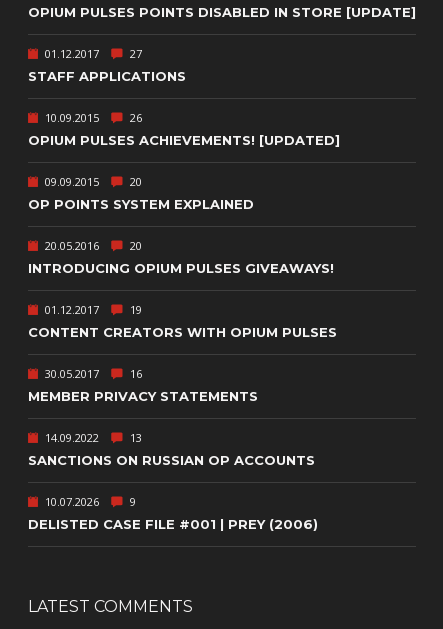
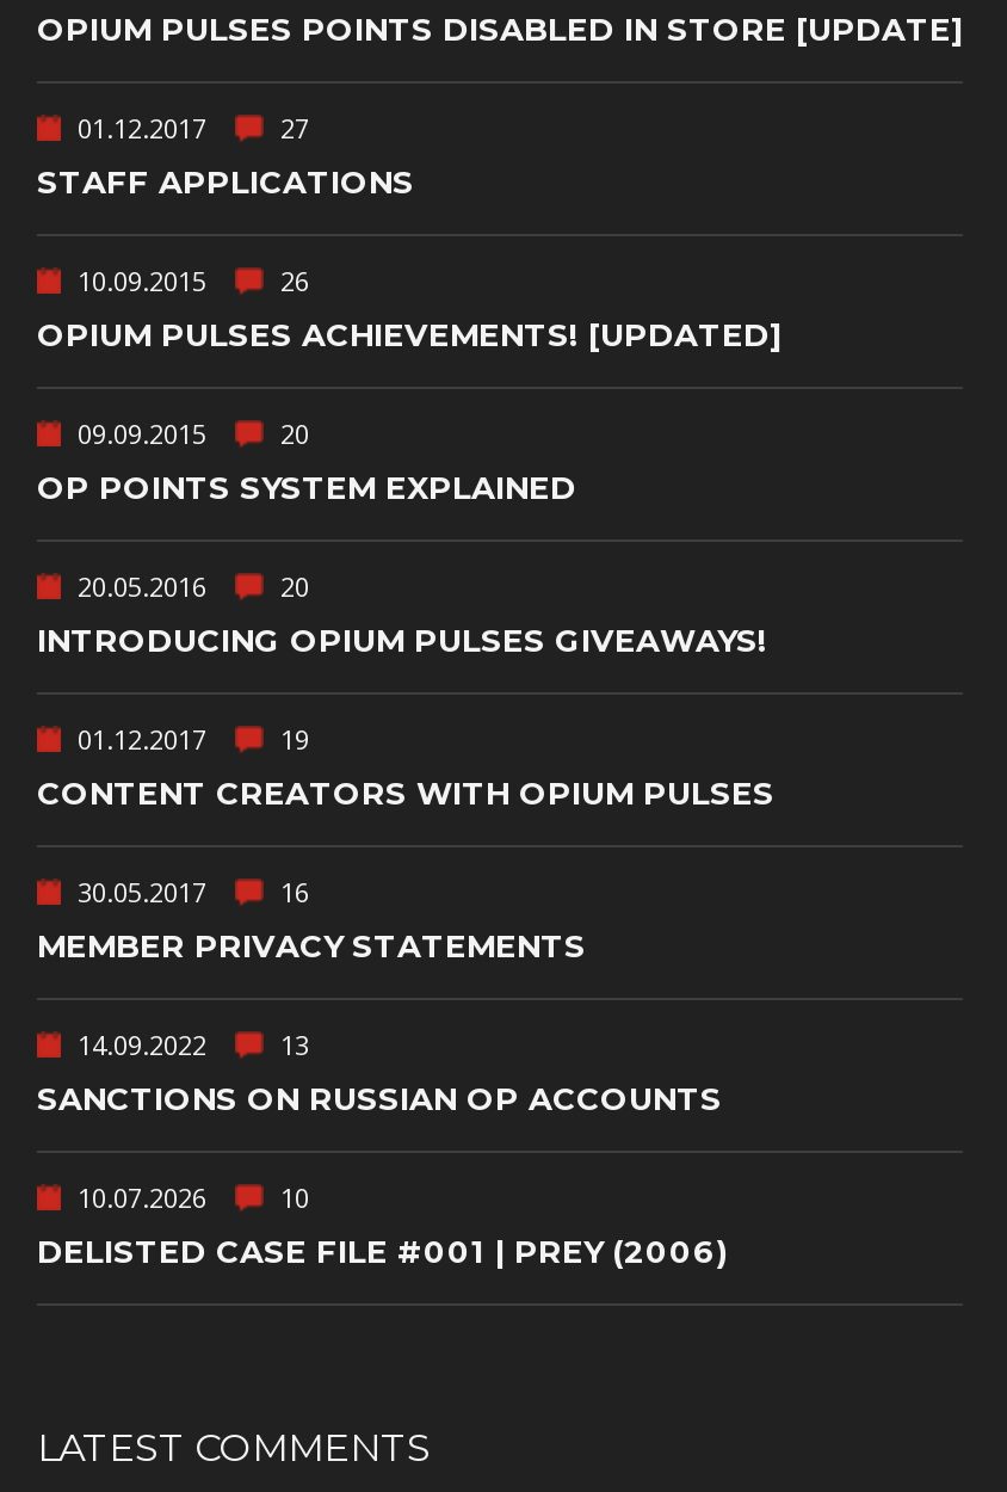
[130,494,136,509] 9 -> [280,1179,309,1215] 10

